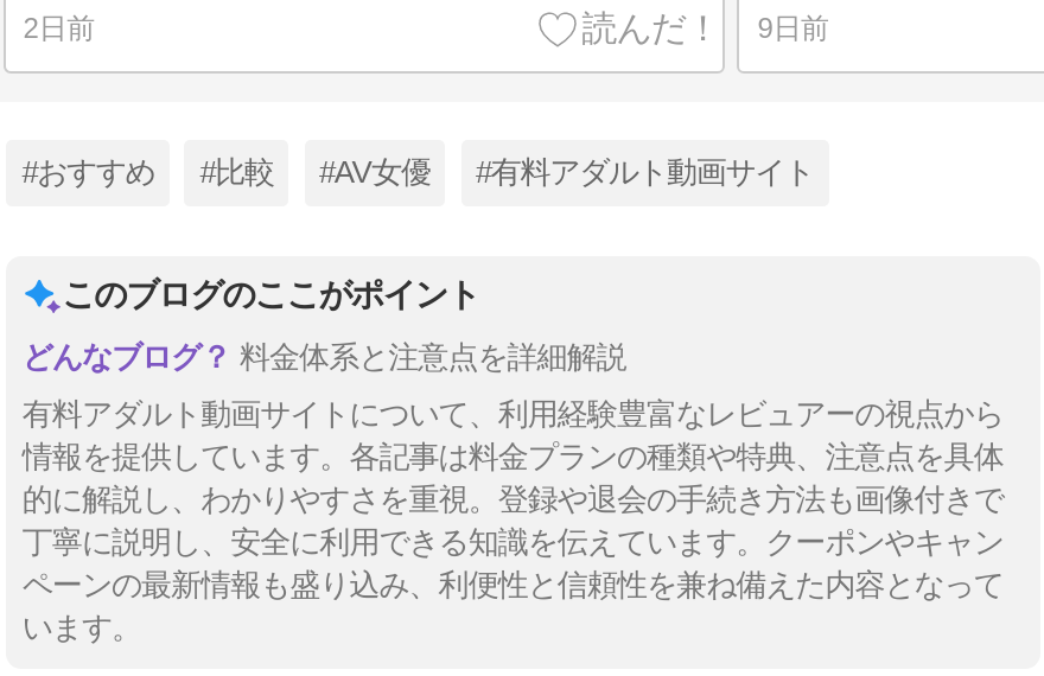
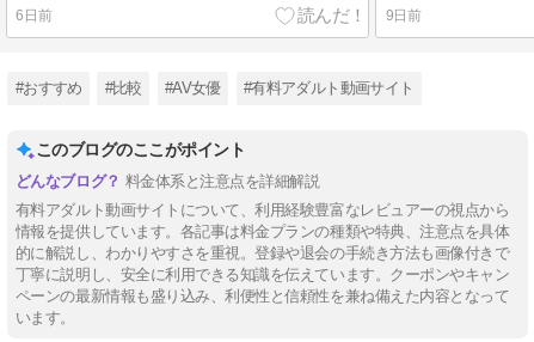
[23,11,94,45] 2日前 -> [16,7,52,24] 6日前

